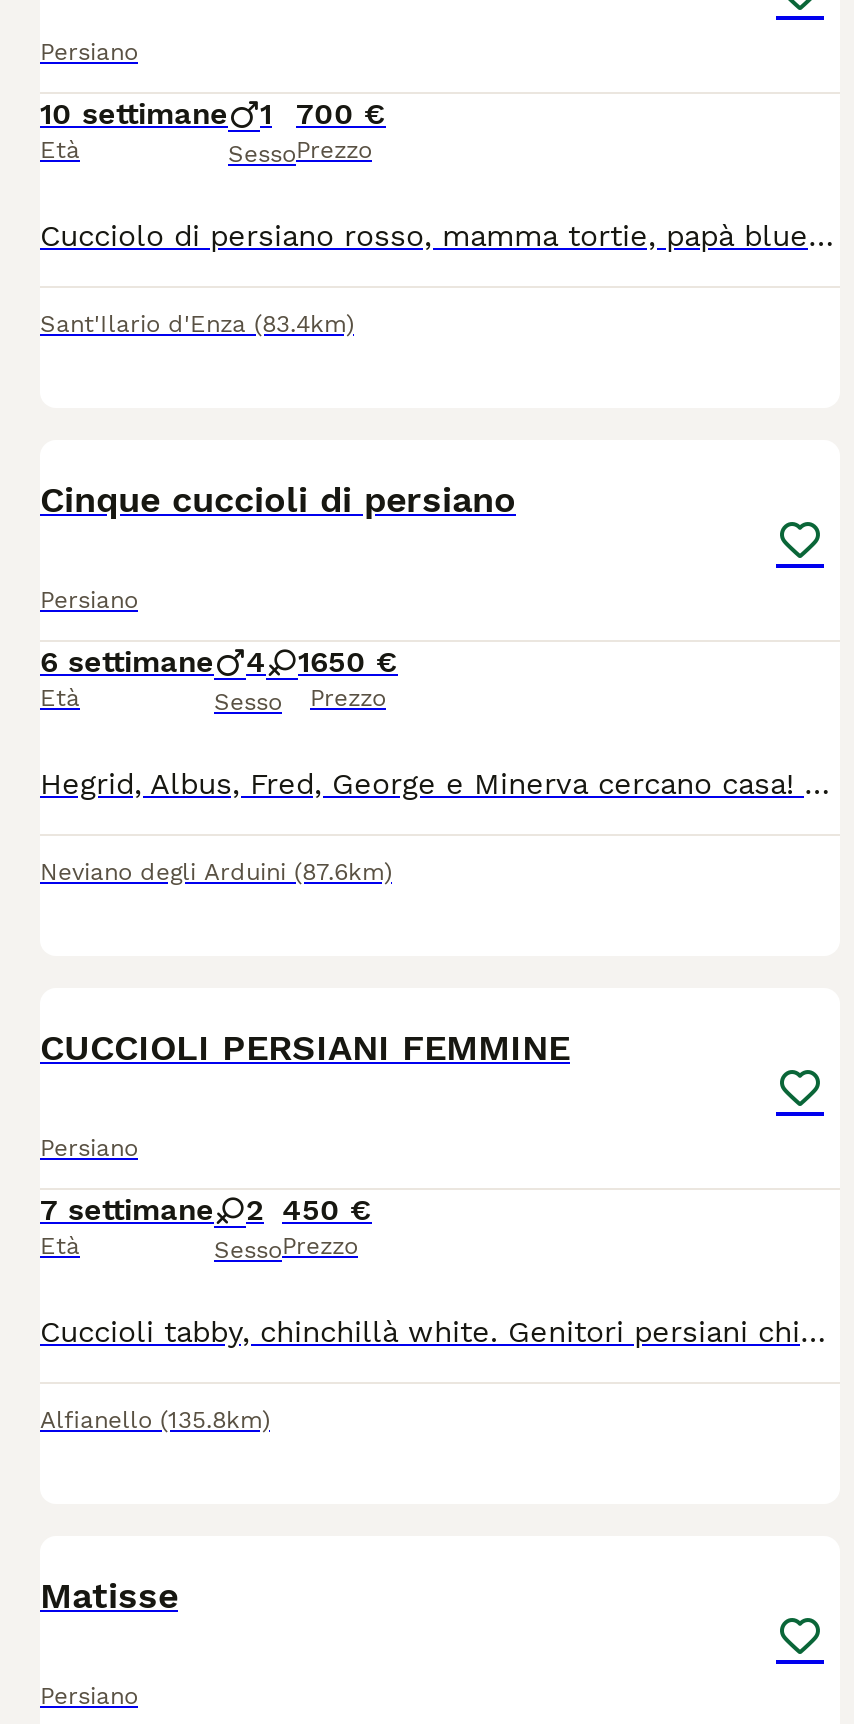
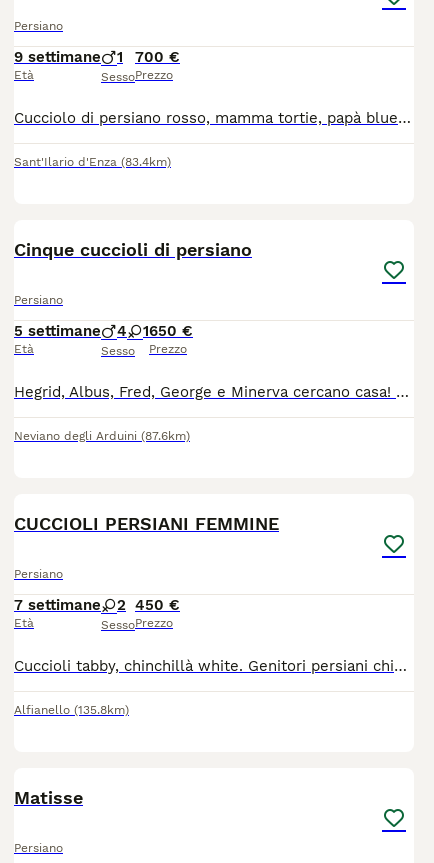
[40,96,386,132] 10 settimane 1 700 € -> [14,48,180,66] 9 settimane 1 700 €
[40,644,398,680] 6 settimane 4 1 650 € -> [14,322,193,340] 5 settimane 4 1 650 €

